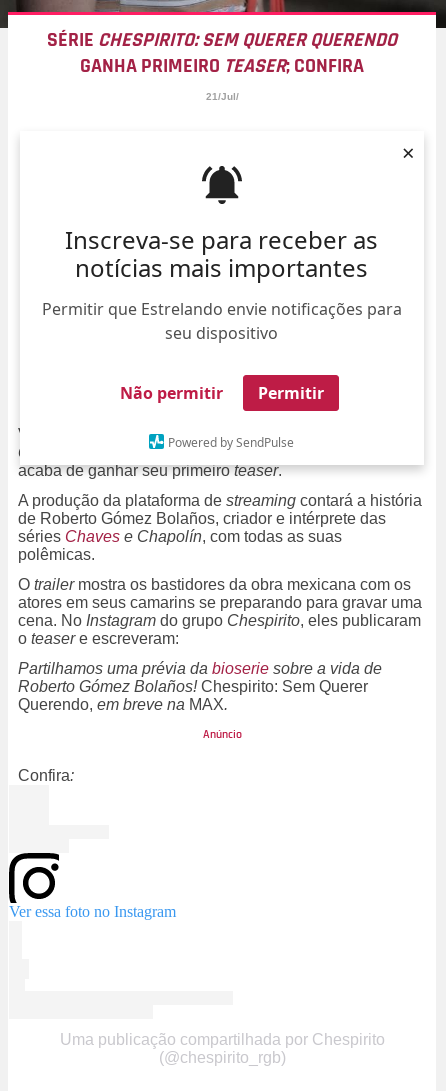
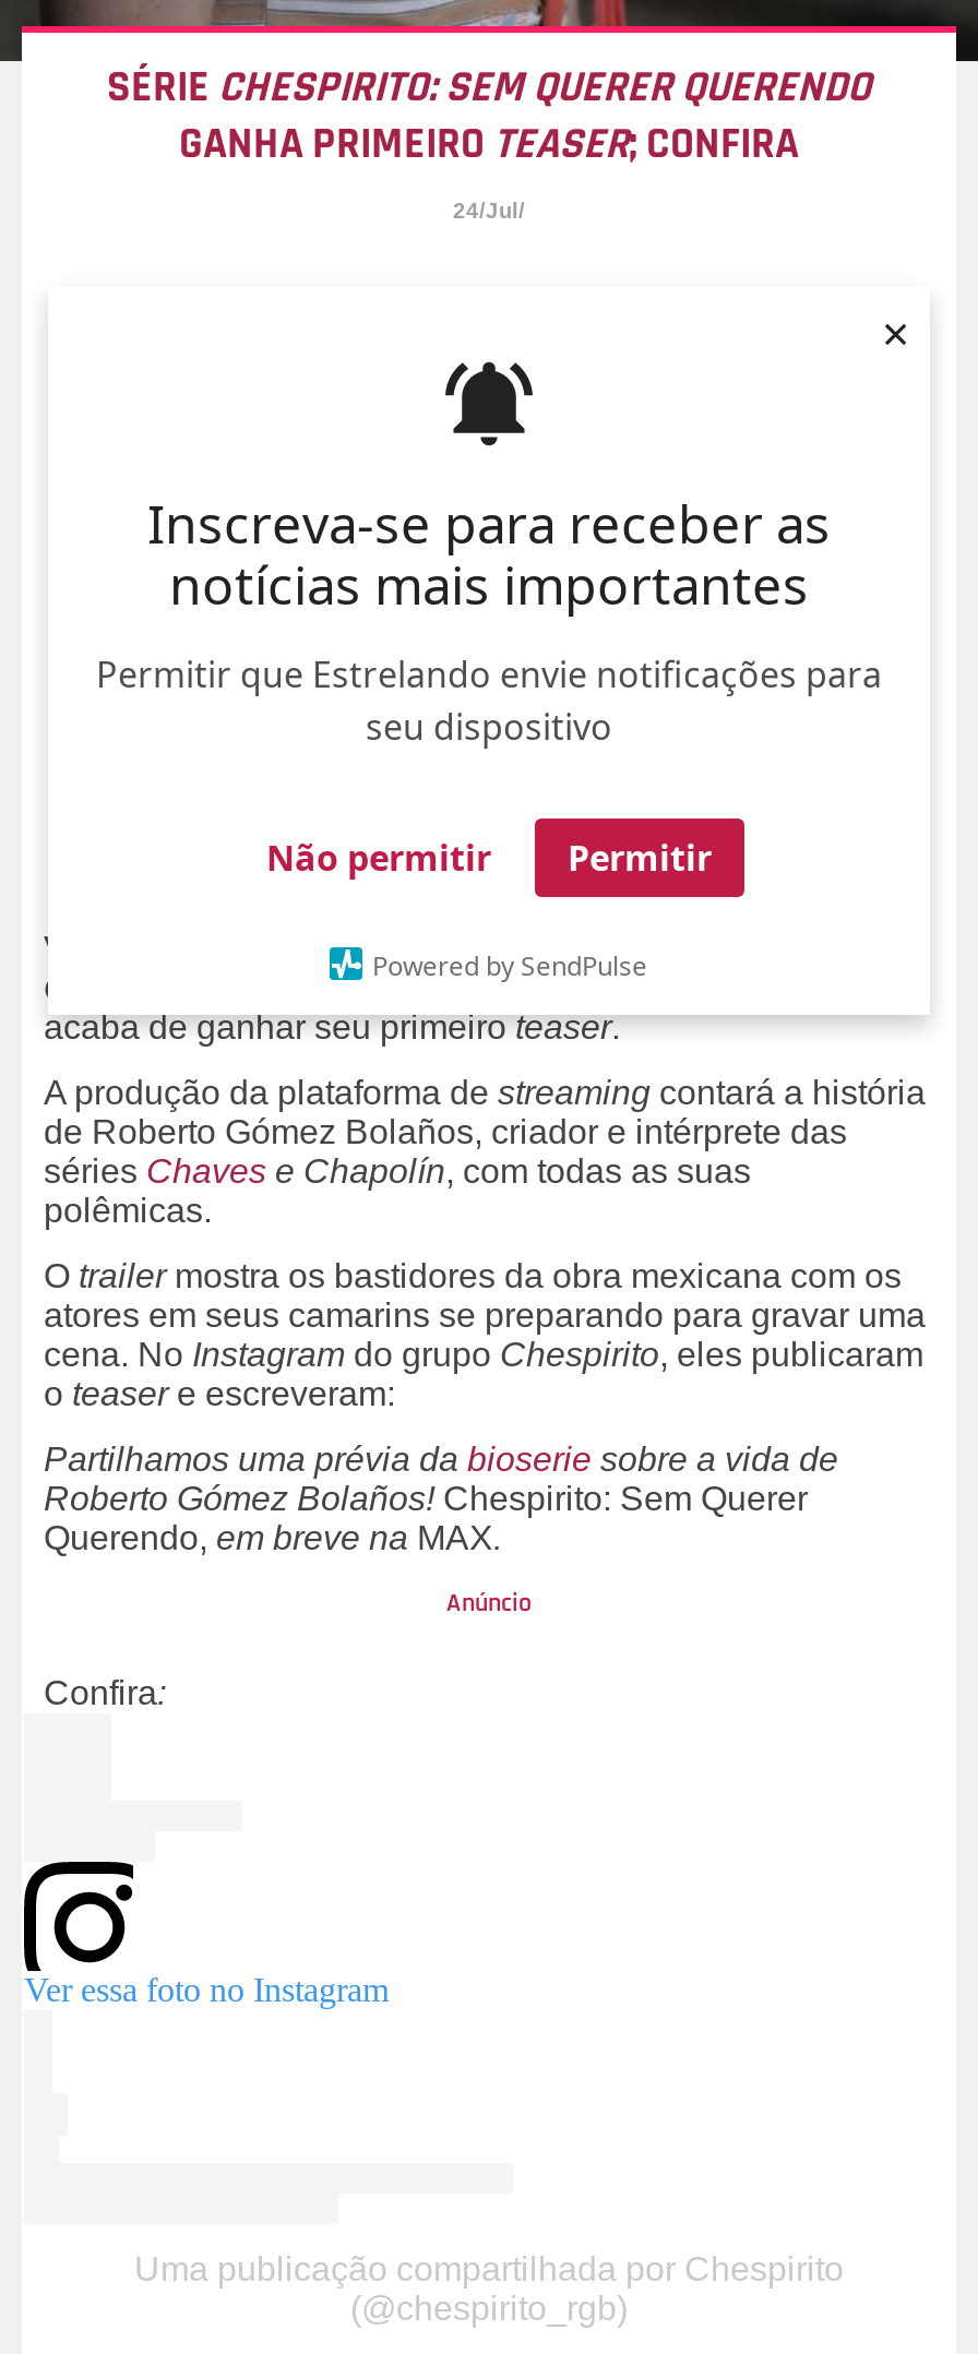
[205,91,238,102] 21/Jul/ -> [453,199,525,223] 24/Jul/

